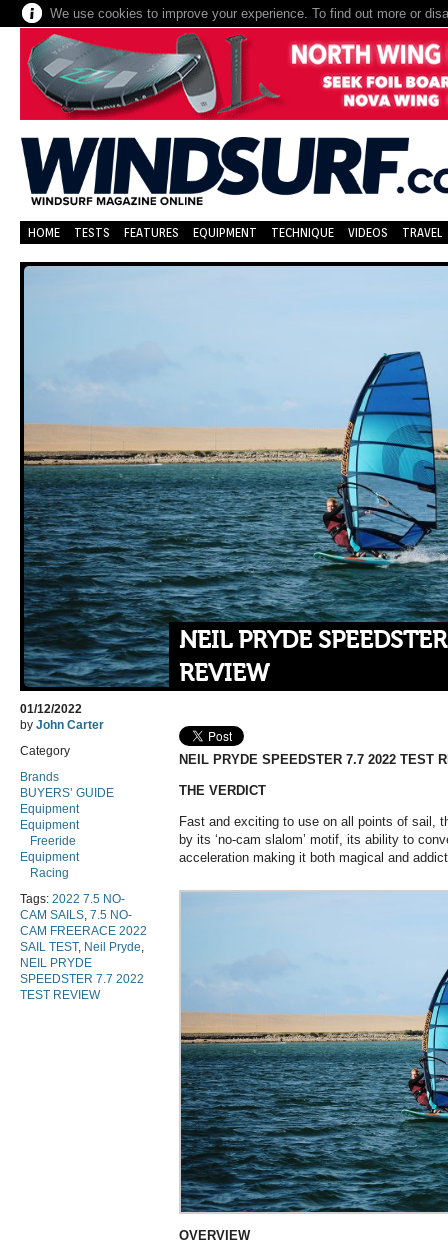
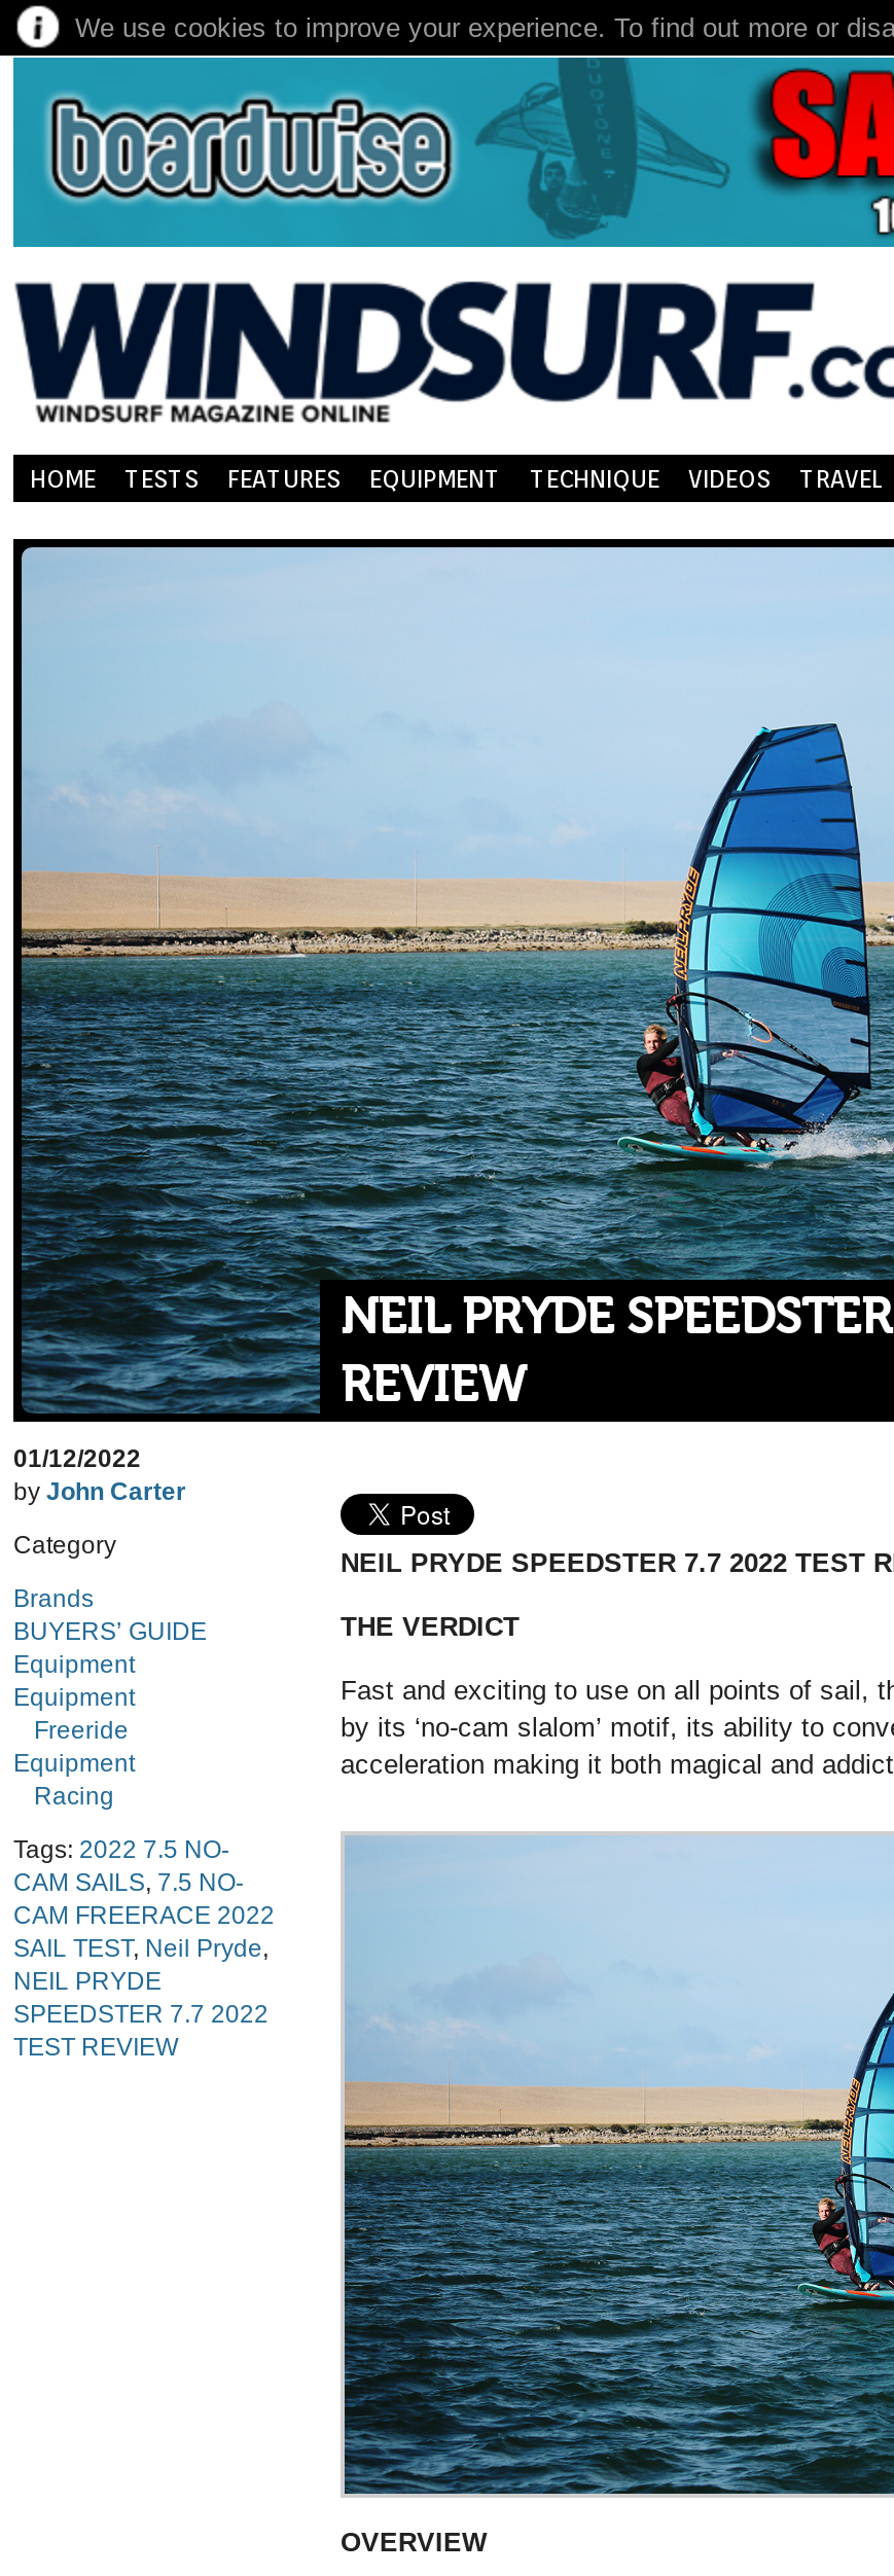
[19,27,445,121] [image] -> [11,56,888,249] [image]

